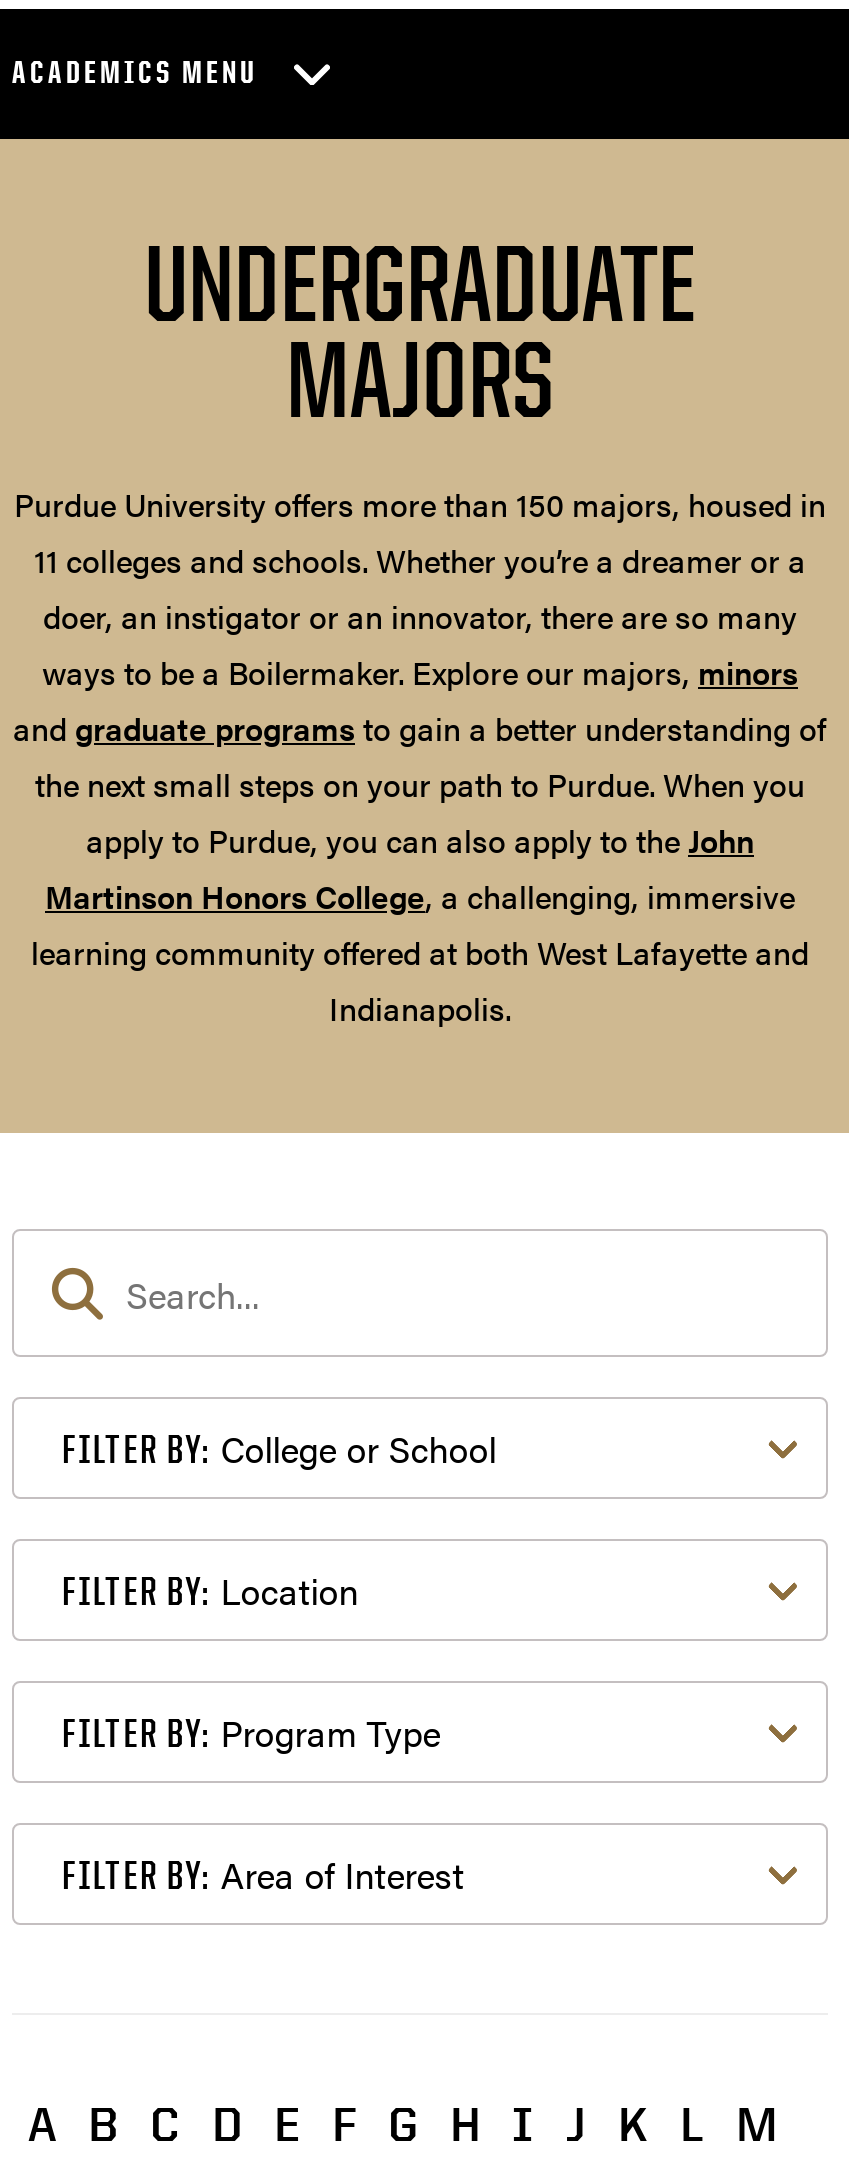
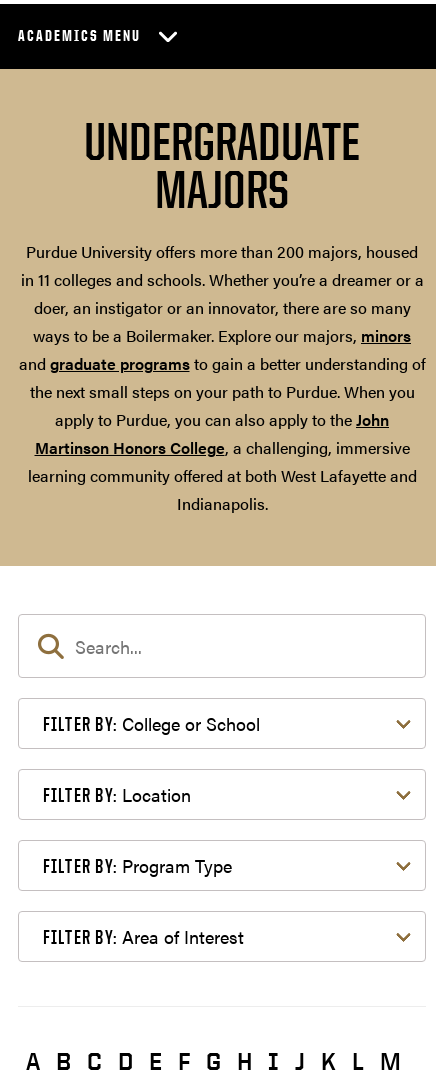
[14,481,826,583] Purdue University offers more than 150 majors, housed in | 11 colleges and schools. Whether you’re a dreamer or a -> [20,240,423,291] Purdue University offers more than 200 majors, housed | in 11 colleges and schools. Whether you’re a dreamer or a

